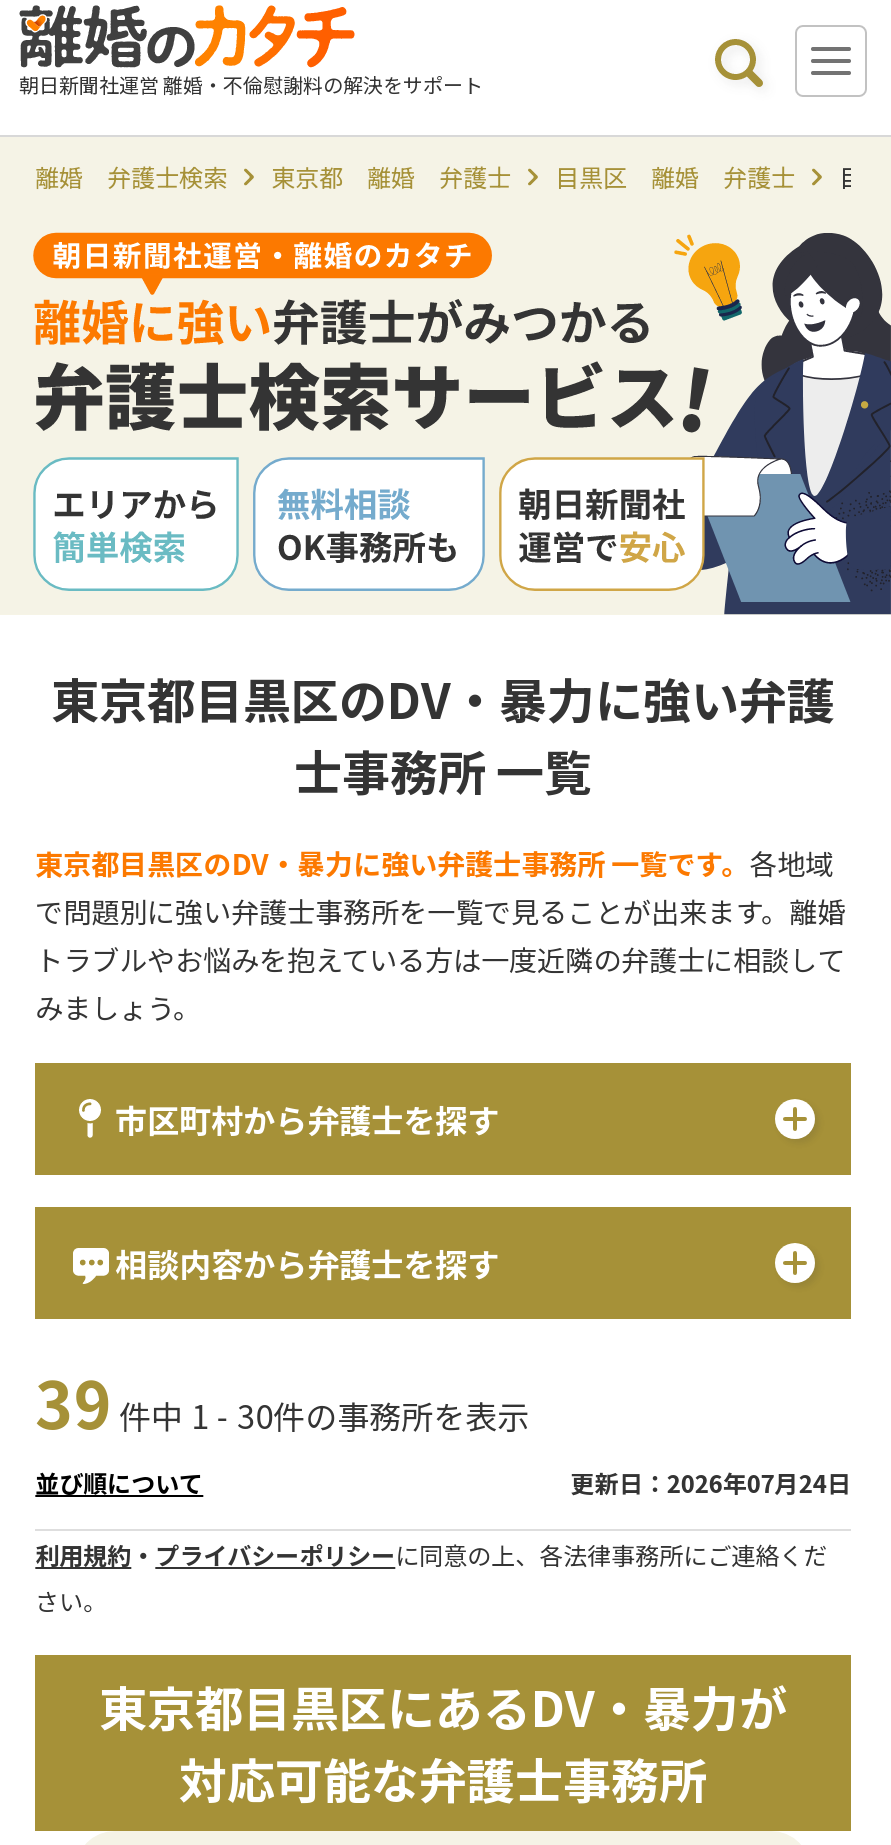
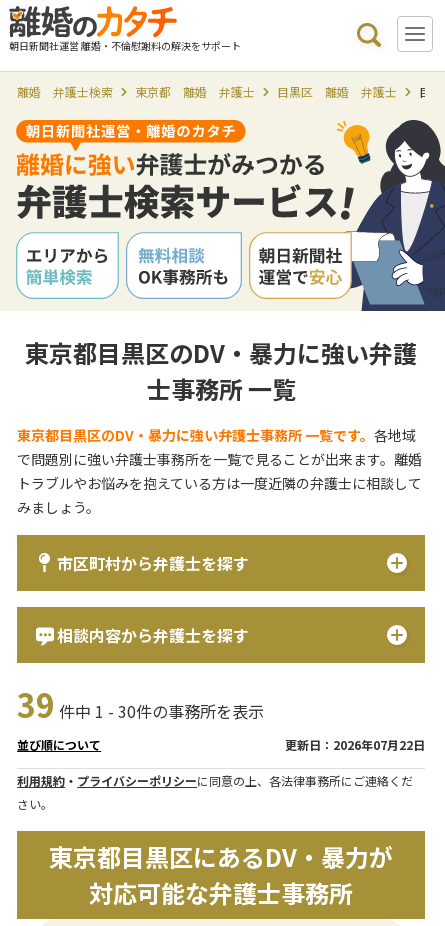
[571,1464,851,1498] 更新日：2026年07月24日 -> [285,736,425,753] 更新日：2026年07月22日

